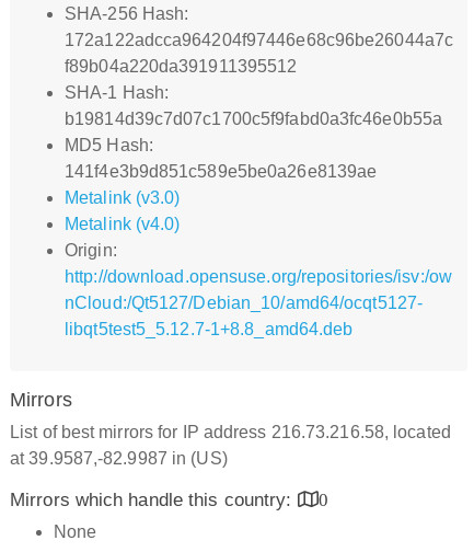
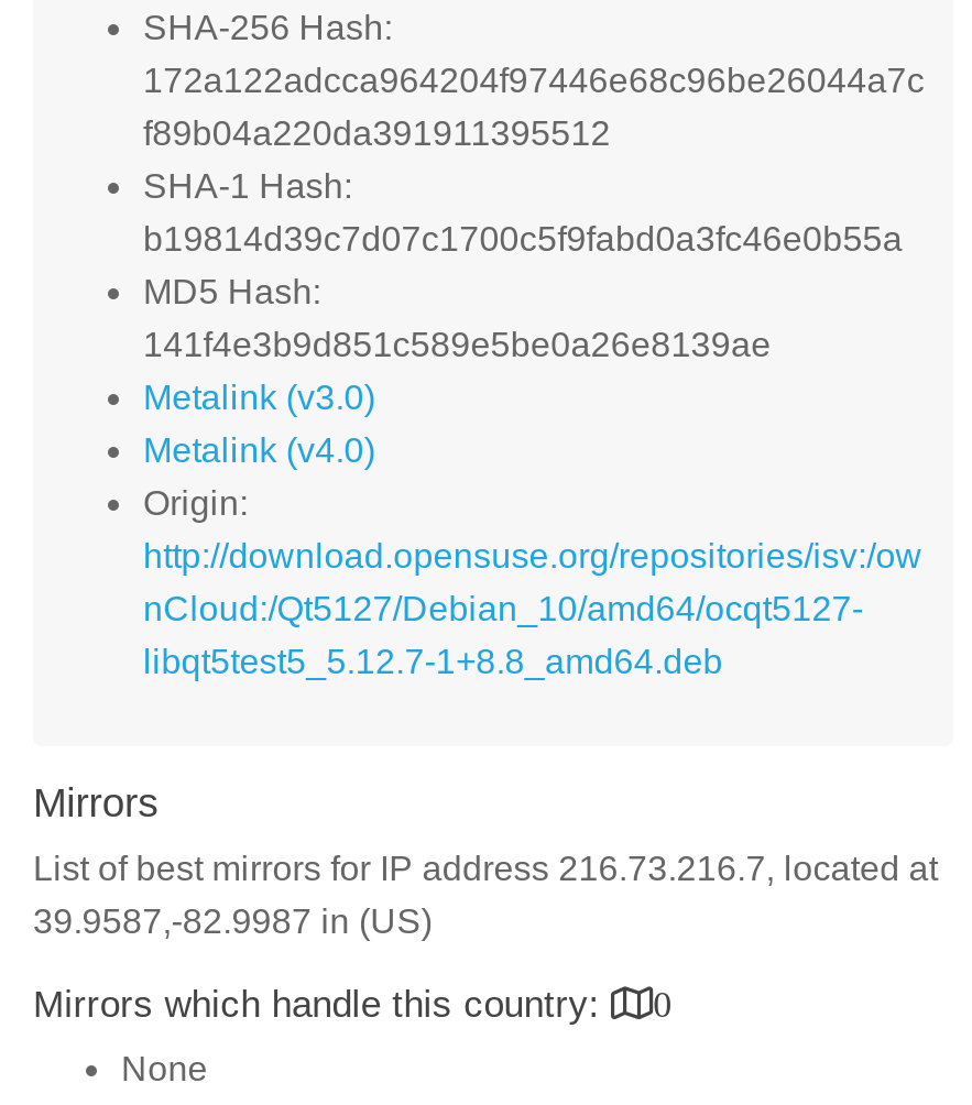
[10,423,451,468] List of best mirrors for IP address 216.73.216.58, located | at 39.9587,-82.9987 in (US) -> [33,850,938,940] List of best mirrors for IP address 216.73.216.7, located at | 39.9587,-82.9987 in (US)

